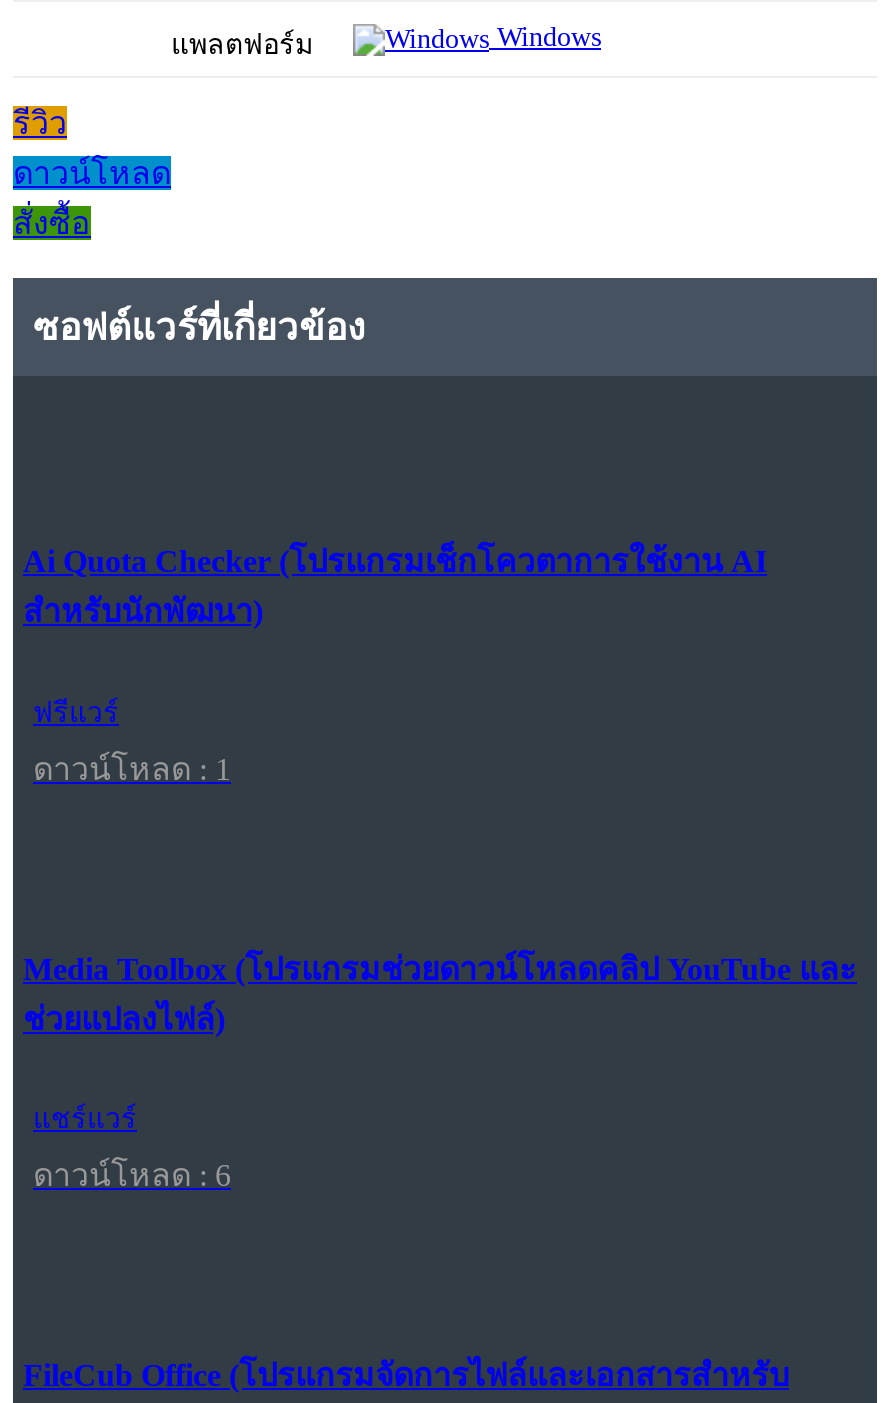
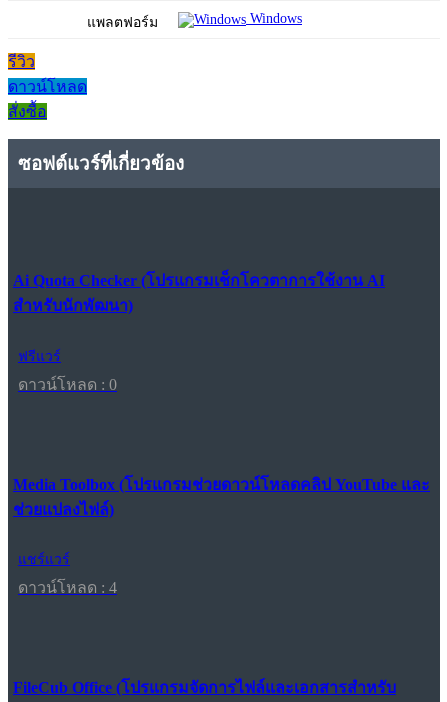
[33,751,231,785] ดาวน์โหลด : 1 -> [18,376,117,393] ดาวน์โหลด : 0
[33,1158,231,1192] ดาวน์โหลด : 6 -> [18,579,117,596] ดาวน์โหลด : 4

